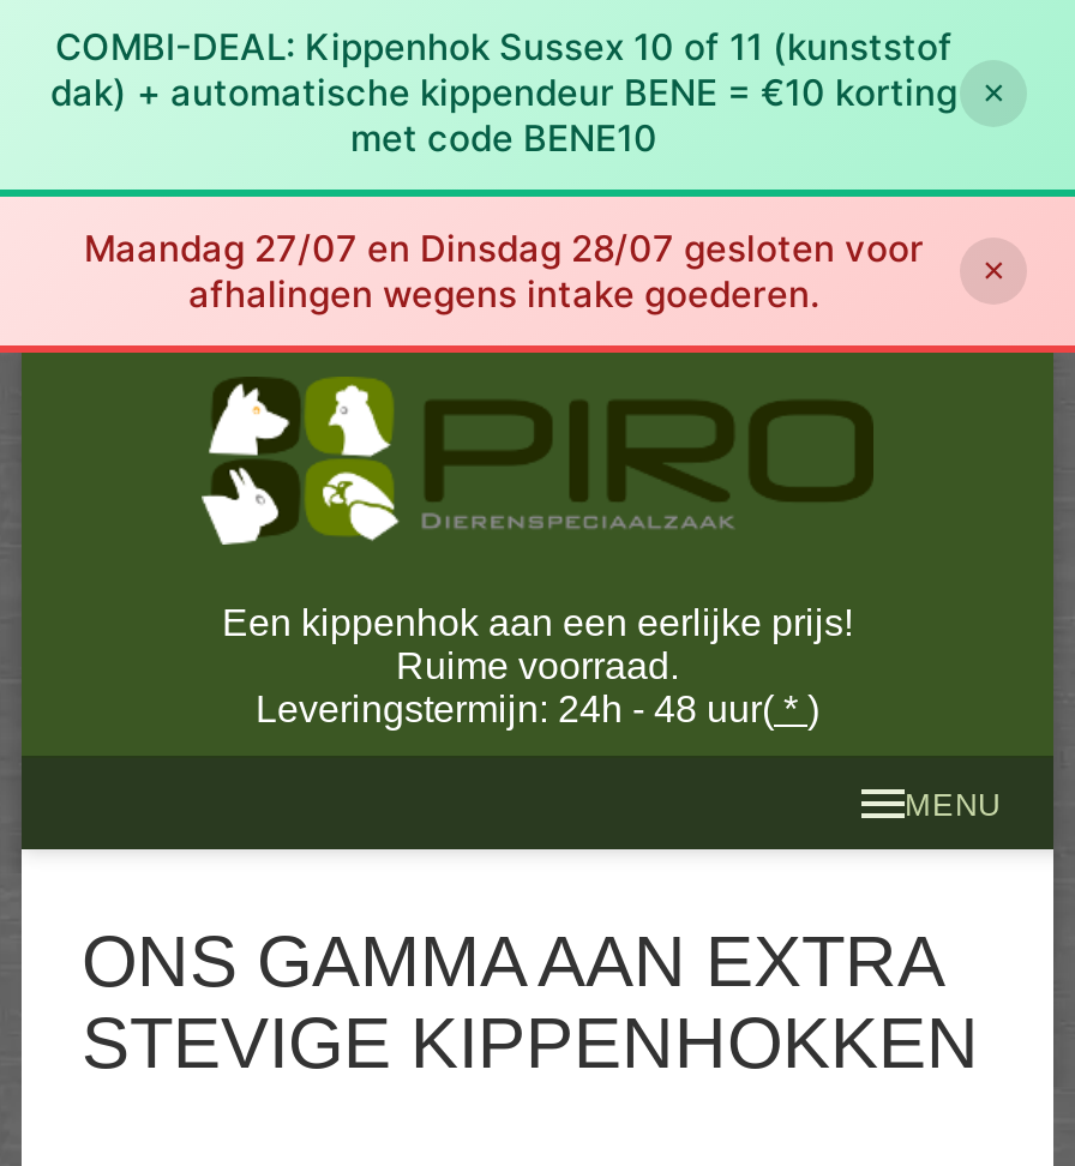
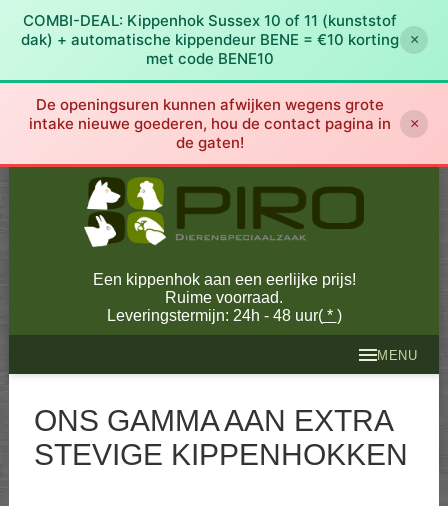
[84,226,924,317] Maandag 27/07 en Dinsdag 28/07 gesloten voor | afhalingen wegens intake goederen. -> [29,95,391,152] De openingsuren kunnen afwijken wegens grote | intake nieuwe goederen, hou de contact pagina in | de gaten!

